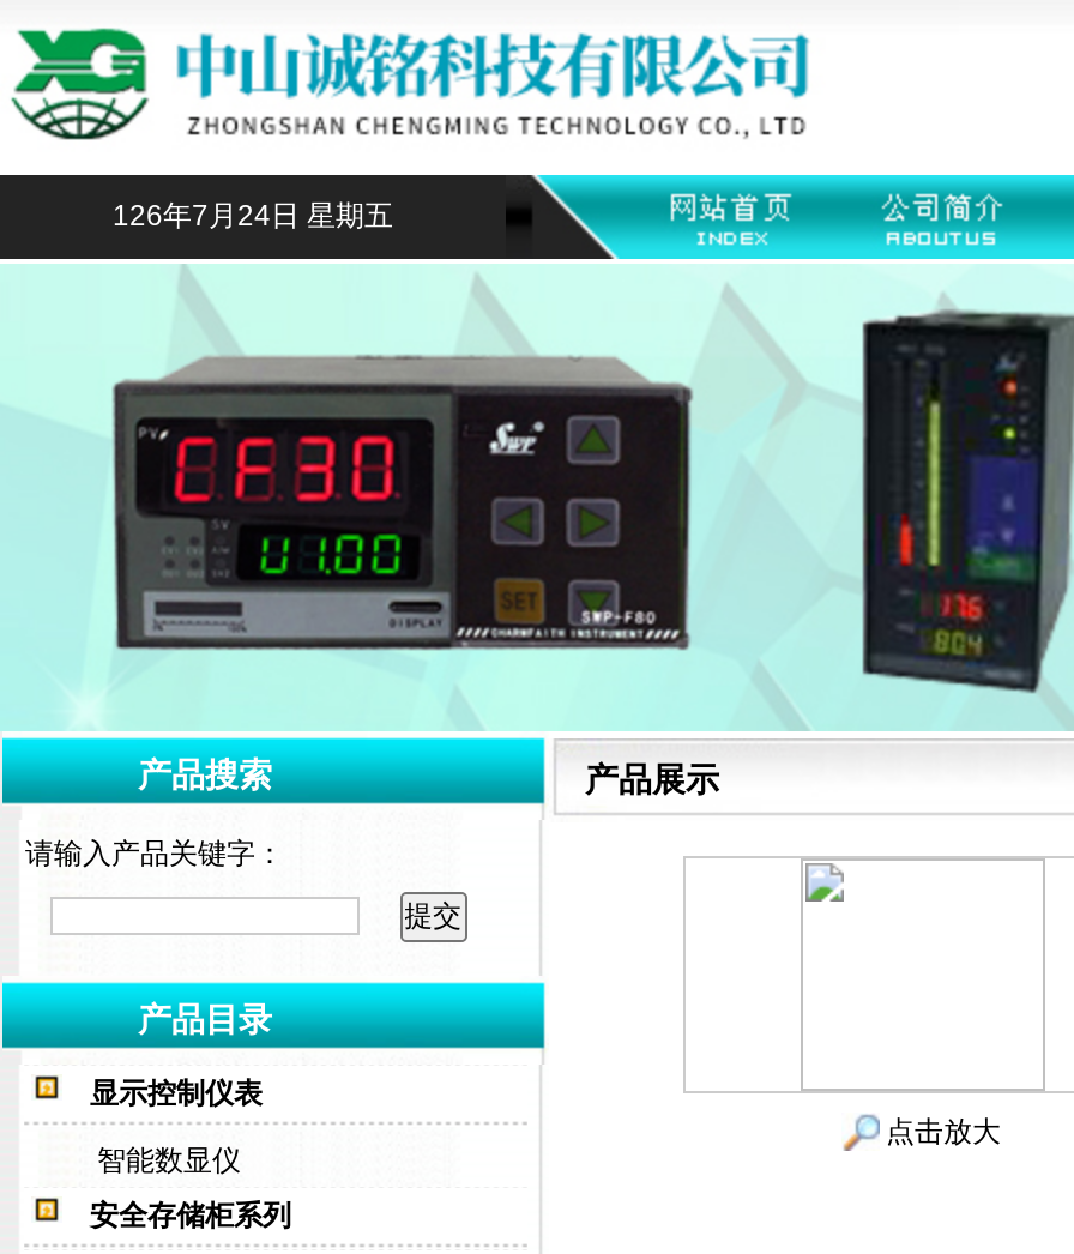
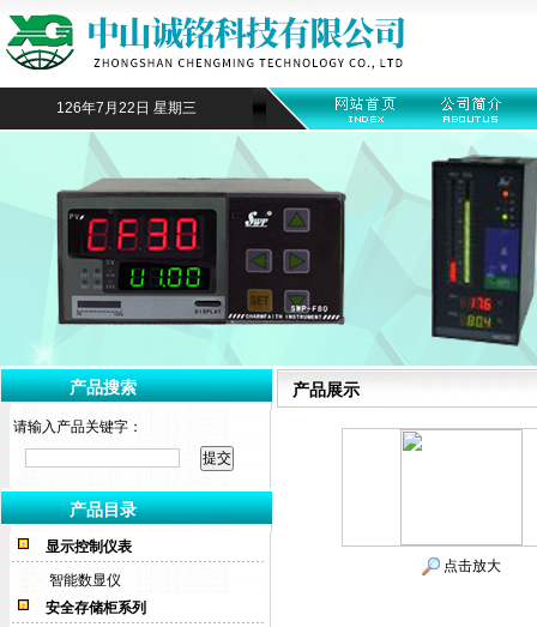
[113,199,393,233] 126年7月24日 星期五 -> [56,100,197,116] 126年7月22日 星期三

